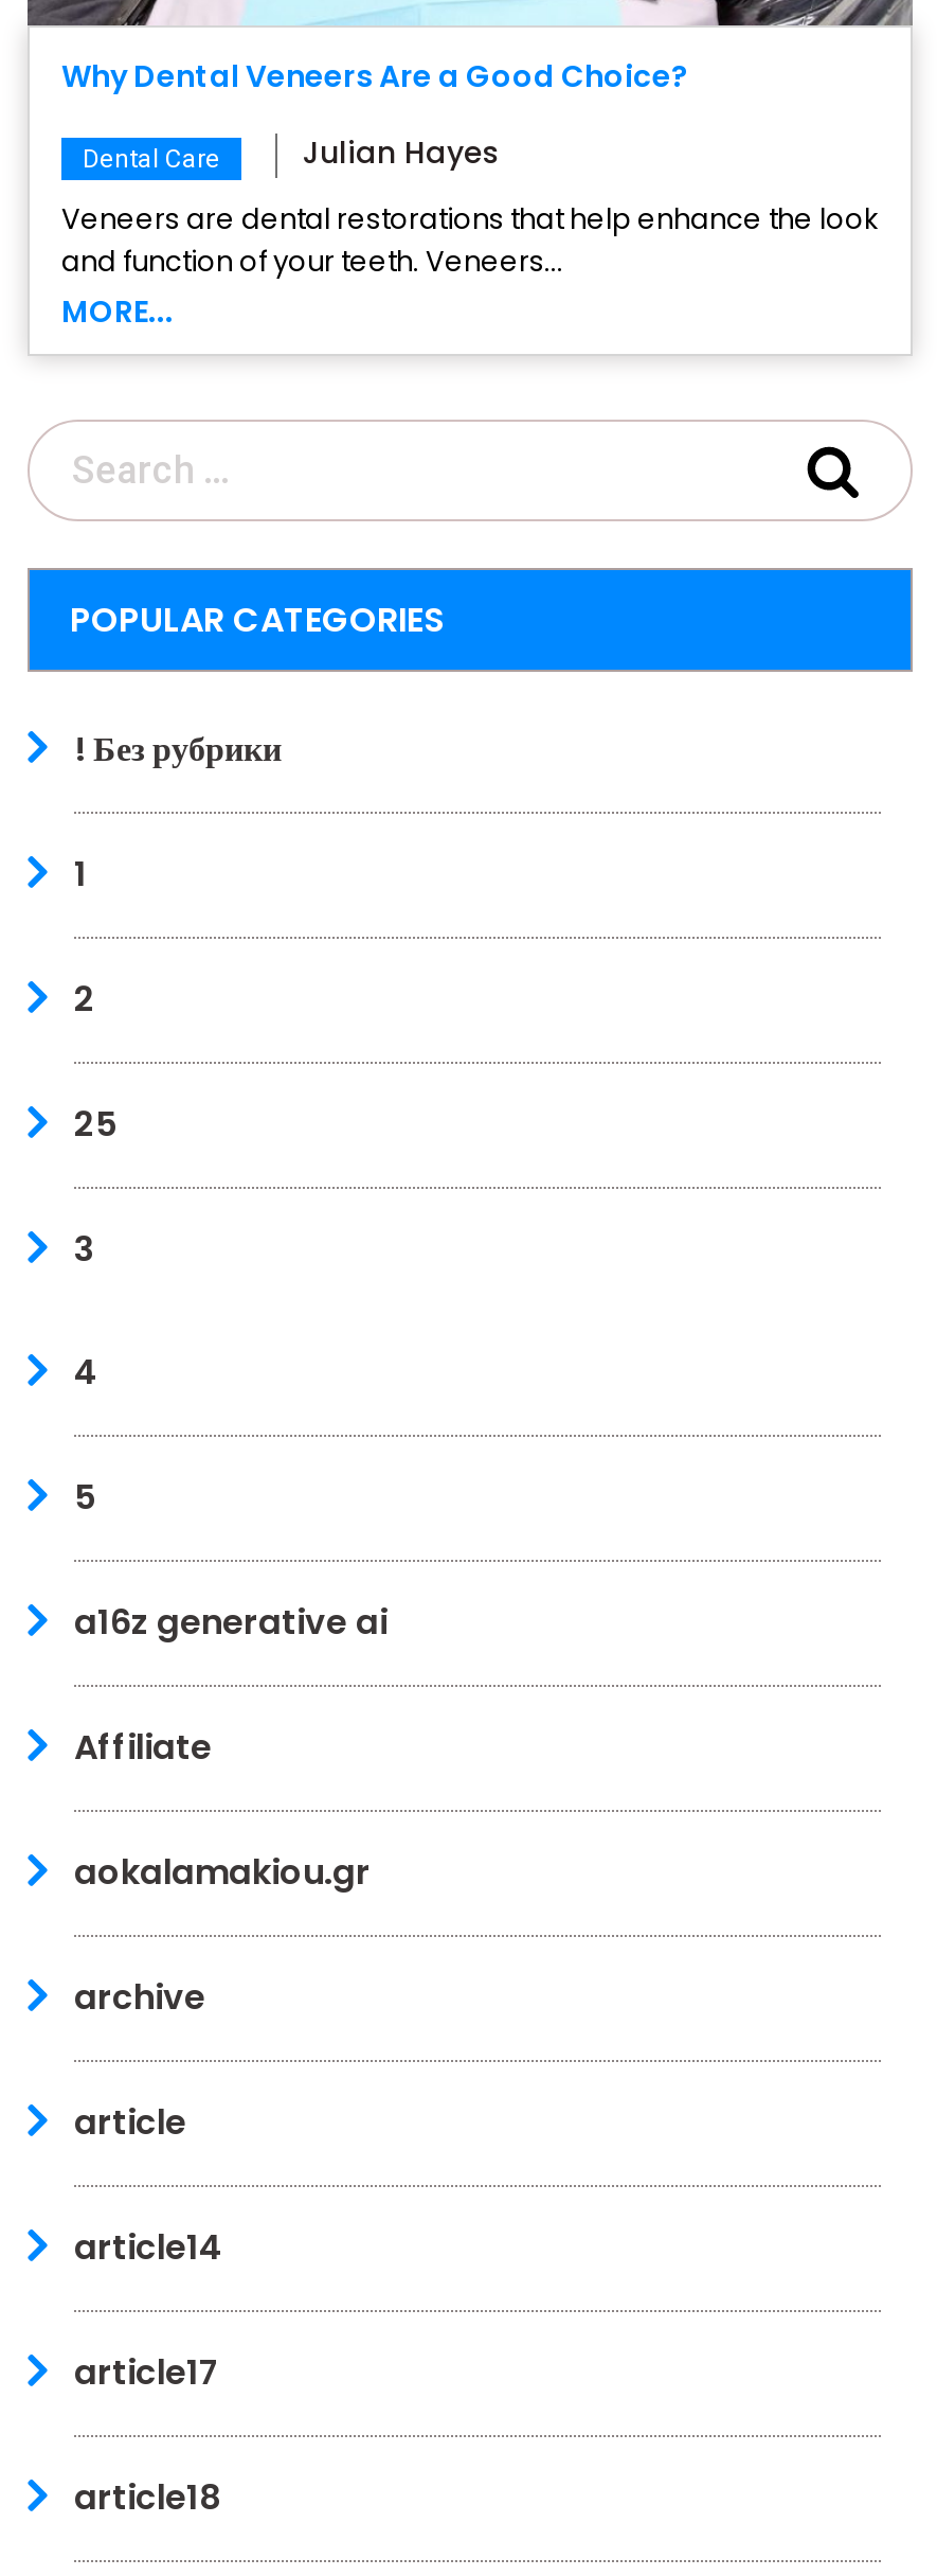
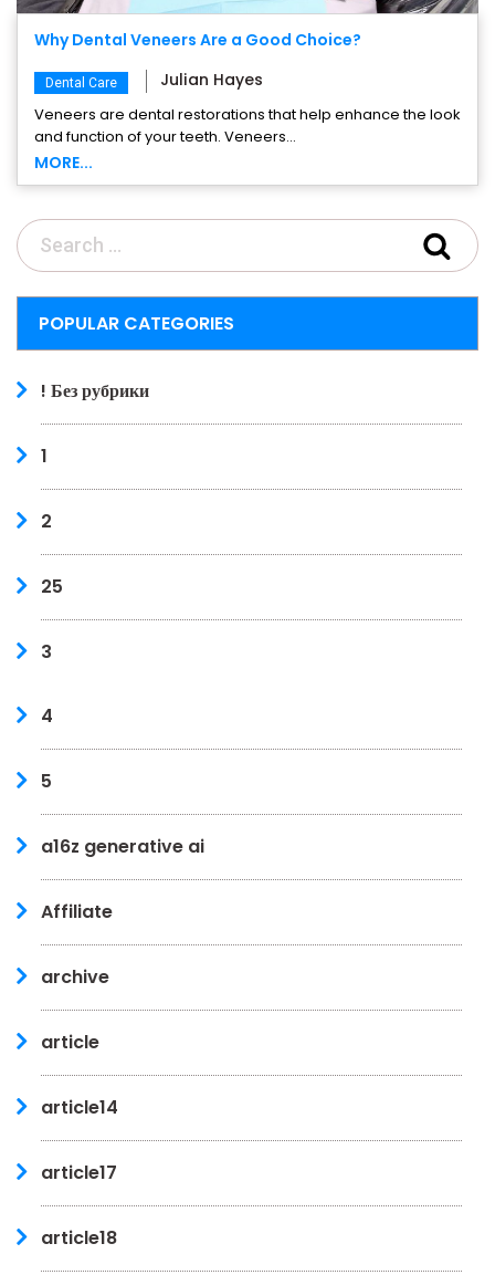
[74,1848,371,1897] aokalamakiou.gr -> none

